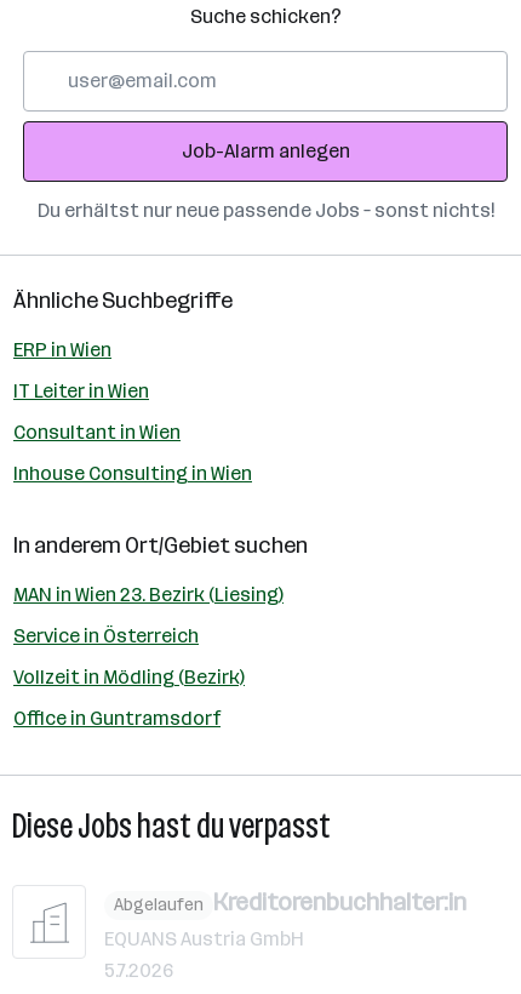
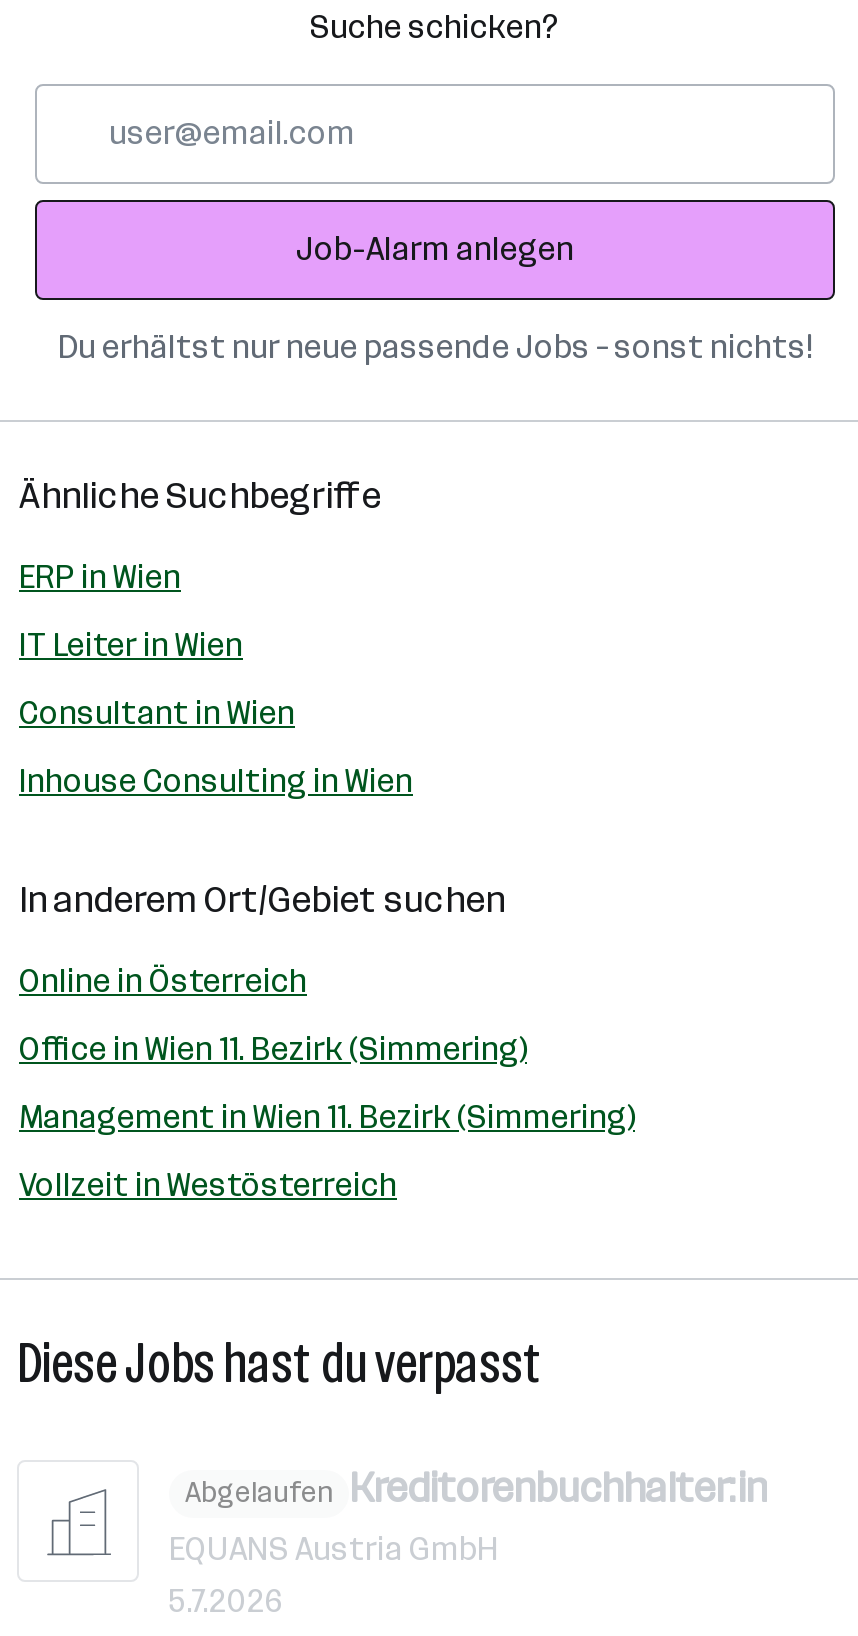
[13,583,284,606] MAN in Wien 23. Bezirk (Liesing) -> [19,962,307,1000] Online in Österreich
[13,624,199,647] Service in Österreich -> [19,1030,527,1068] Office in Wien 11. Bezirk (Simmering)
[13,665,245,689] Vollzeit in Mödling (Bezirk) -> [19,1098,635,1136] Management in Wien 11. Bezirk (Simmering)
[13,707,221,730] Office in Guntramsdorf -> [19,1166,397,1204] Vollzeit in Westösterreich

